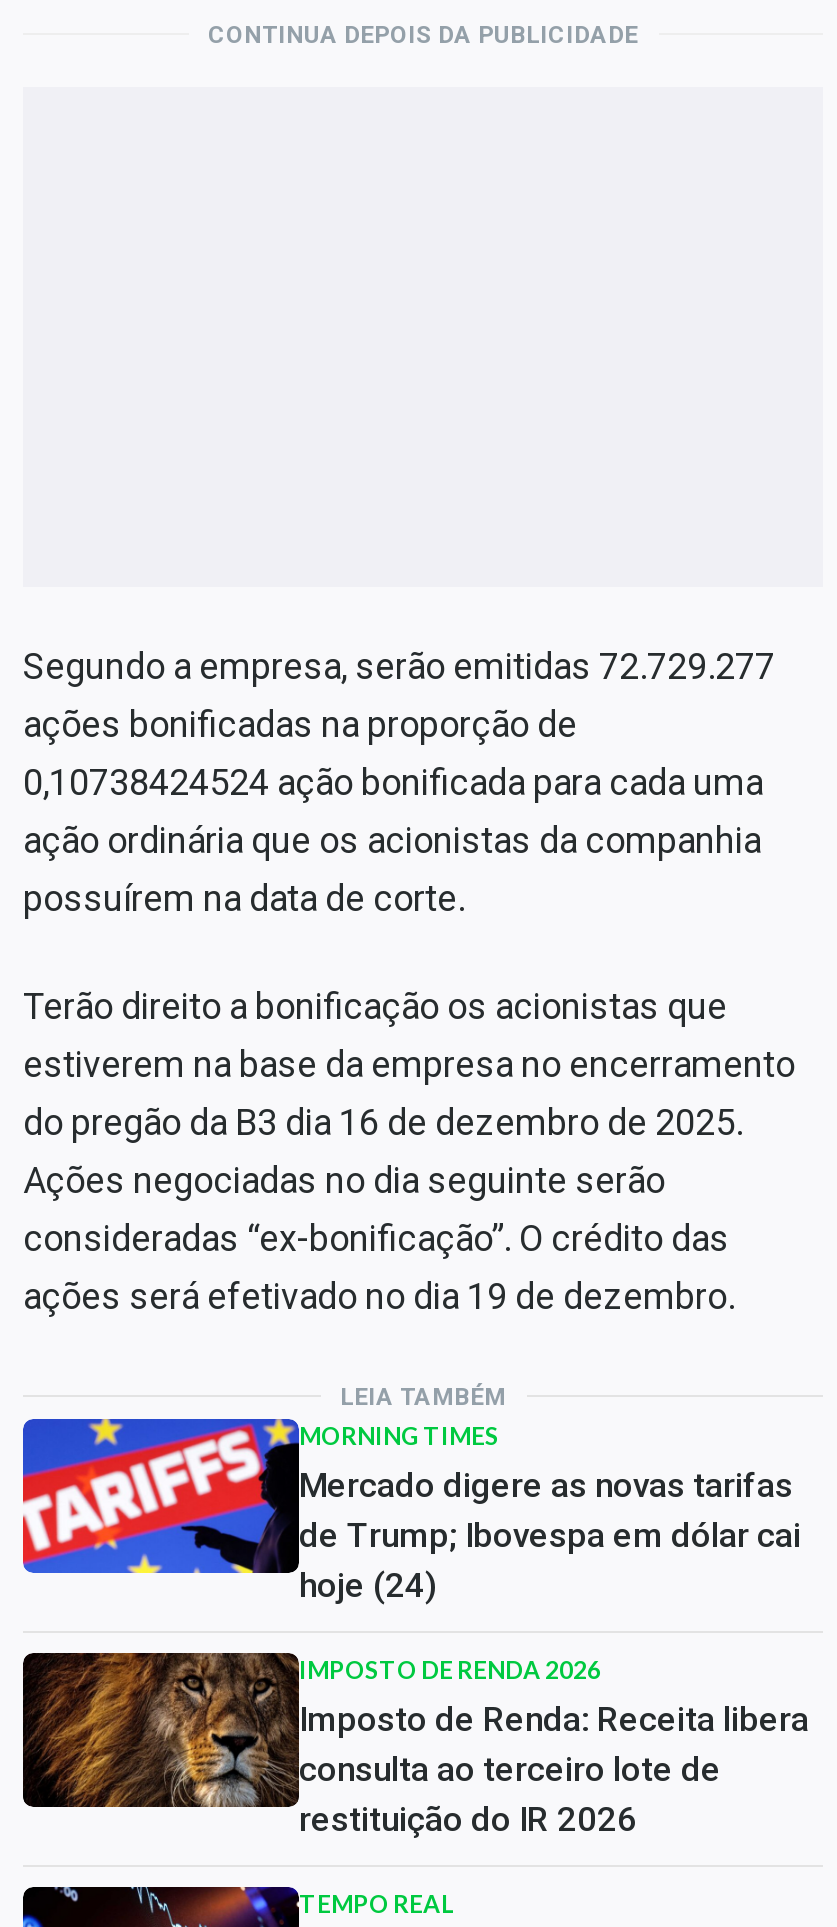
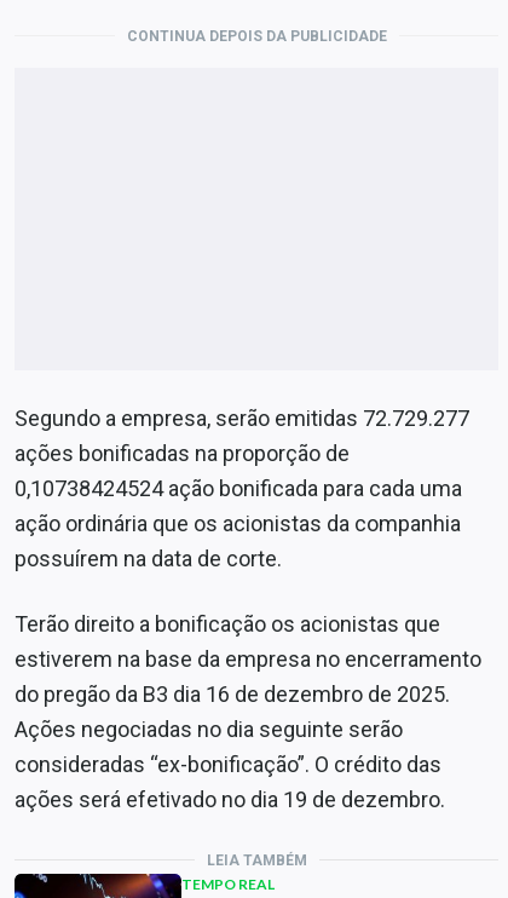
[21,1417,809,1839] [image] | MORNING TIMES | Mercado digere as novas tarifas | de Trump; Ibovespa em dólar cai | hoje (24) | IMPOSTO DE RENDA 2026 | Imposto de Renda: Receita libera | consulta ao terceiro lote de | restituição do IR 2026 -> none
[21,1651,271,1809] [image] -> none

